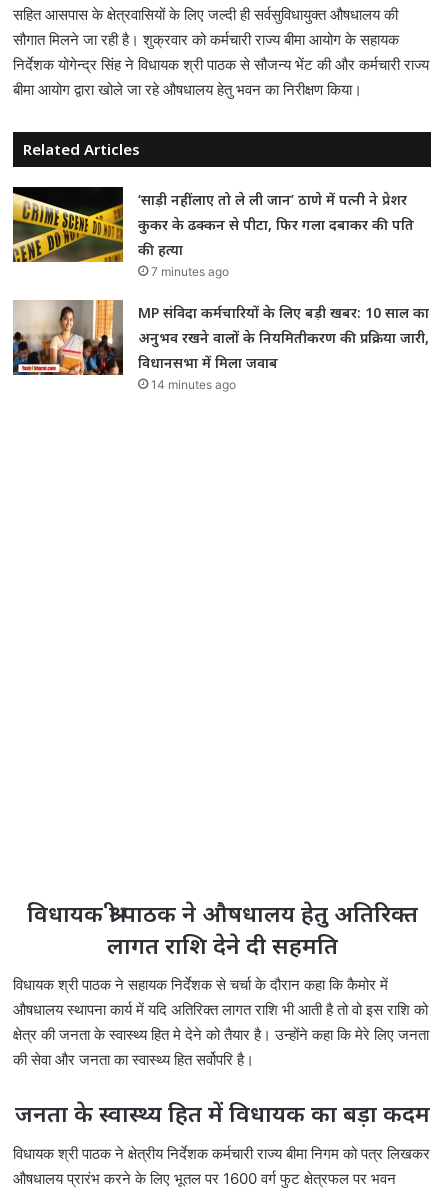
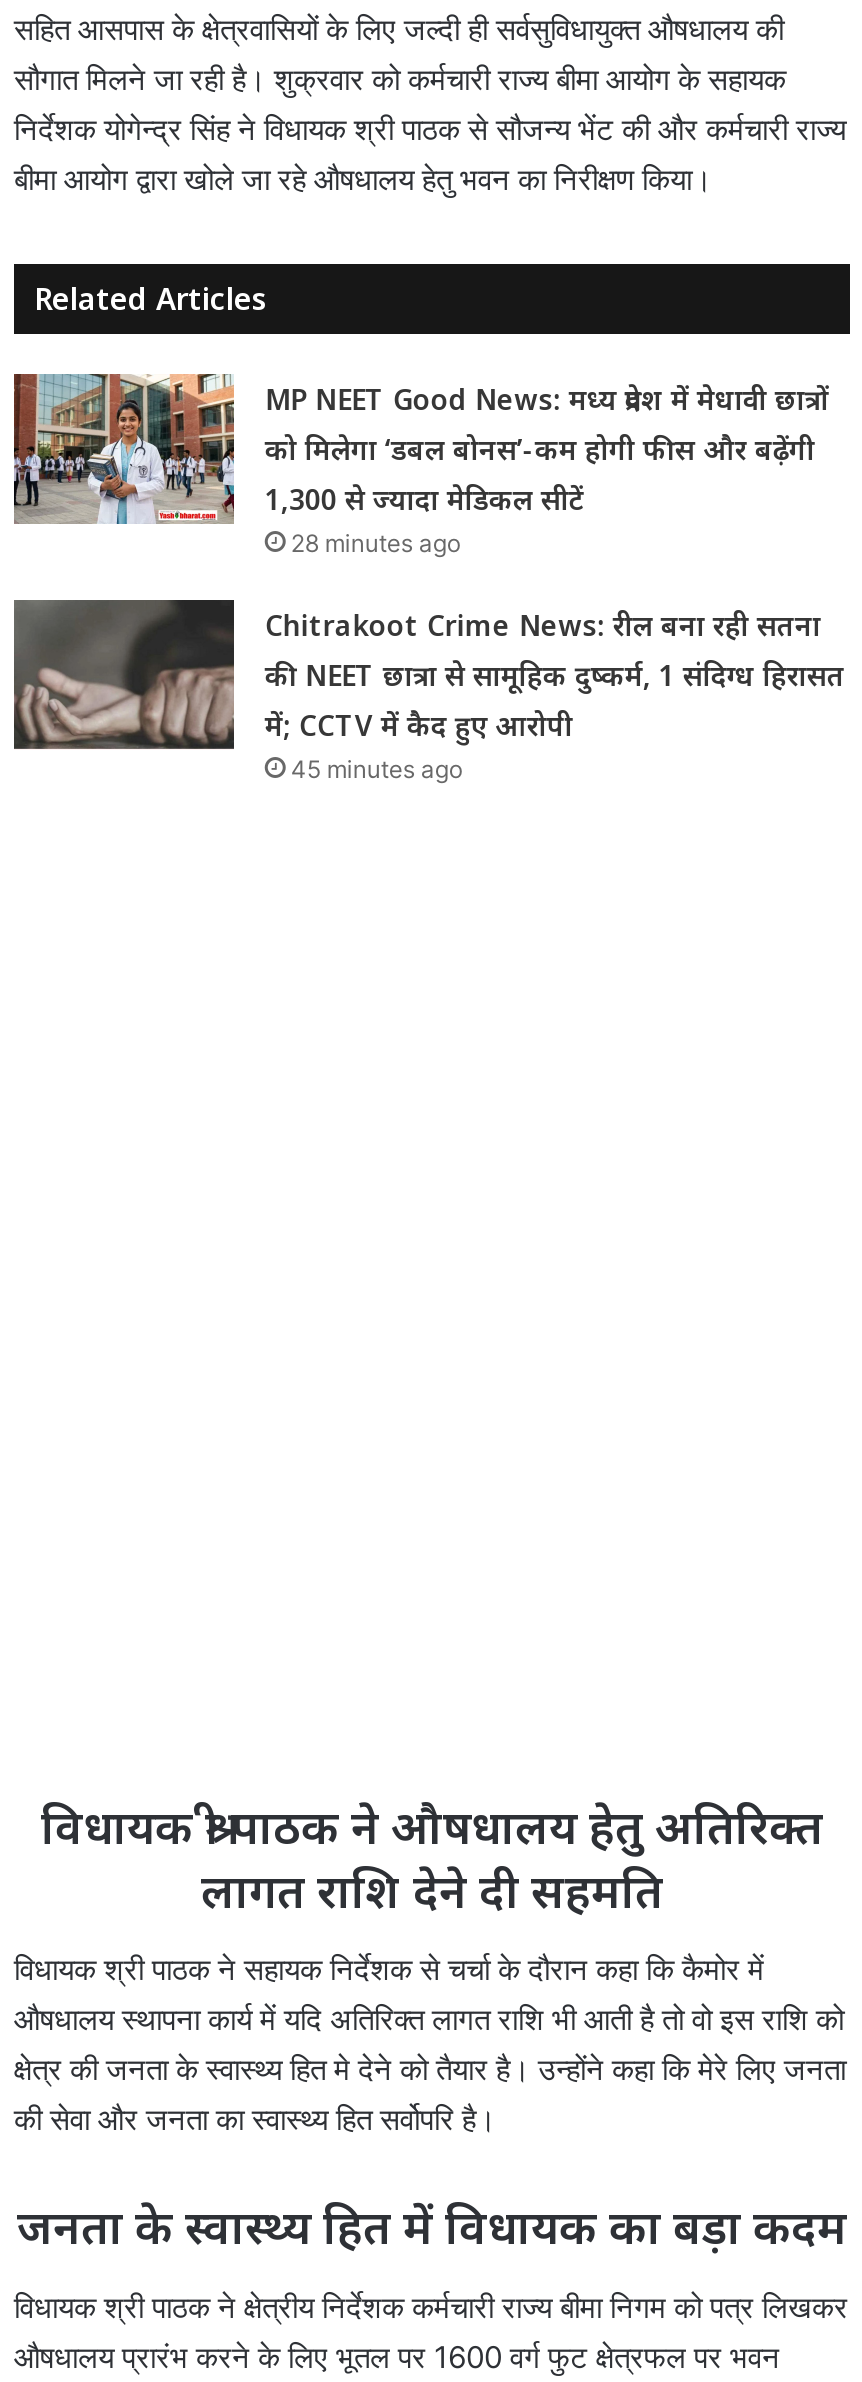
[12,186,414,279] [image] | ‘साड़ी नहीं लाए तो ले ली जान’ ठाणे में पत्नी ने प्रेशर | कुकर के ढक्कन से पीटा, फिर गला दबाकर की पति | की हत्या | 7 minutes ago -> [12,372,829,558] [image] | MP NEET Good News: मध्य प्रदेश में मेधावी छात्रों | को मिलेगा ‘डबल बोनस’-कम होगी फीस और बढ़ेंगी | 1,300 से ज्यादा मेडिकल सीटें | 28 minutes ago
[13,299,429,392] [image] | MP संविदा कर्मचारियों के लिए बड़ी खबर: 10 साल का | अनुभव रखने वालों के नियमितीकरण की प्रक्रिया जारी, | विधानसभा में मिला जवाब | 14 minutes ago -> [14,598,845,784] [image] | Chitrakoot Crime News: रील बना रही सतना | की NEET छात्रा से सामूहिक दुष्कर्म, 1 संदिग्ध हिरासत | में; CCTV में कैद हुए आरोपी | 45 minutes ago

